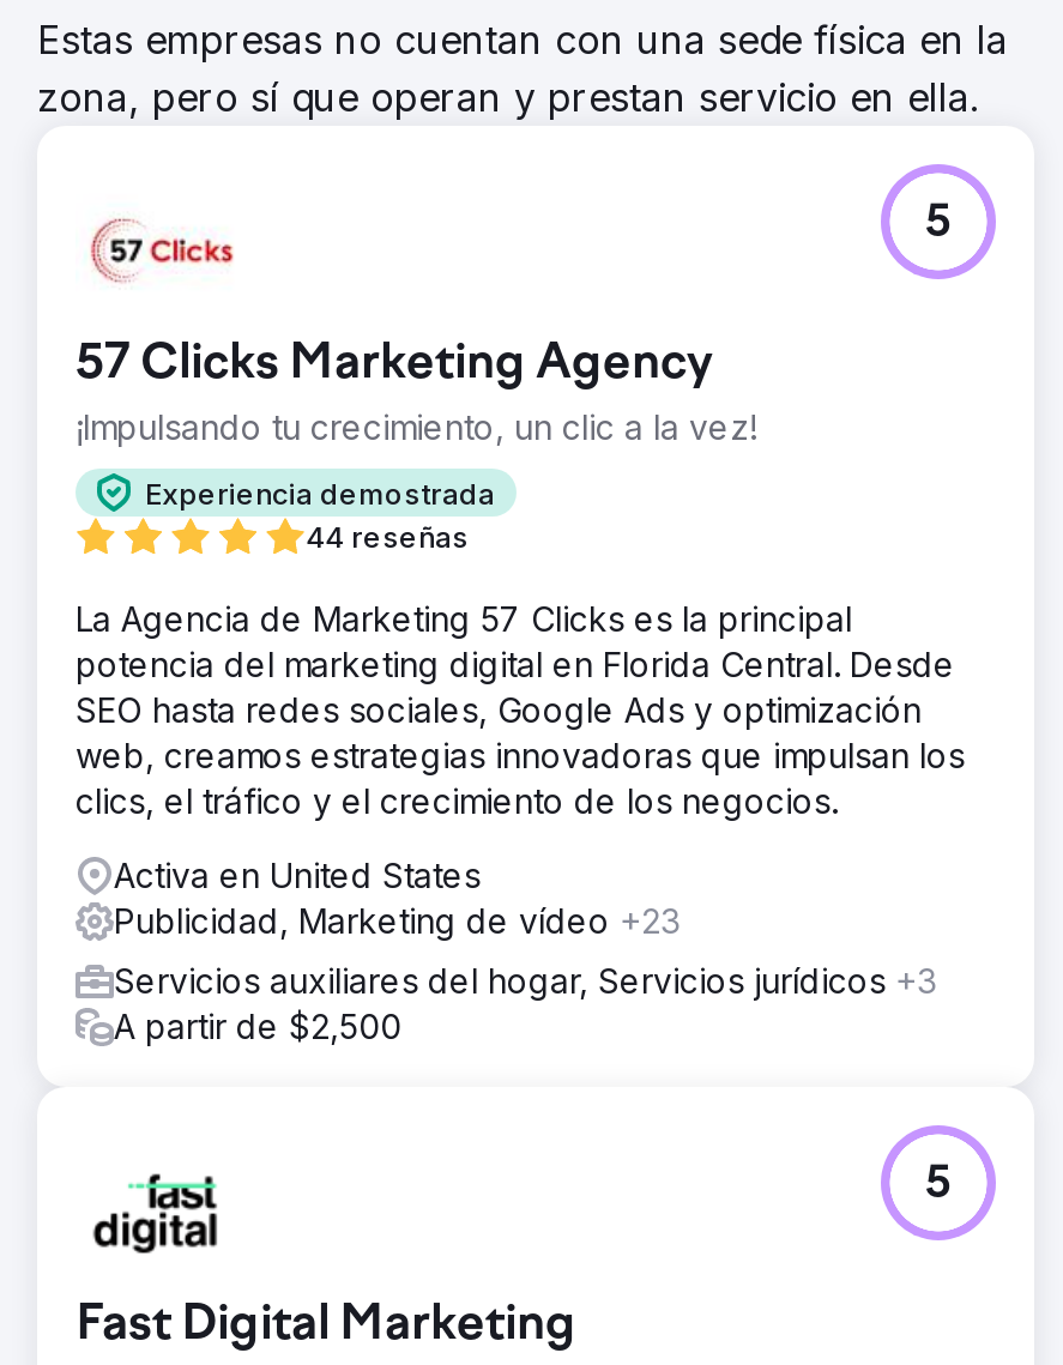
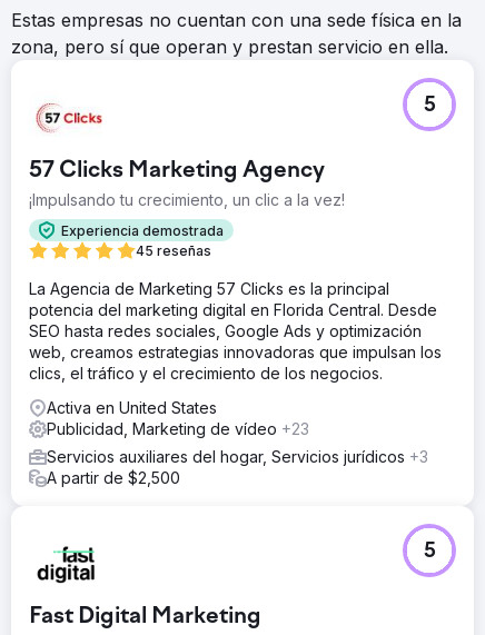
[306,519,469,555] 44 reseñas -> [136,242,211,259] 45 reseñas

